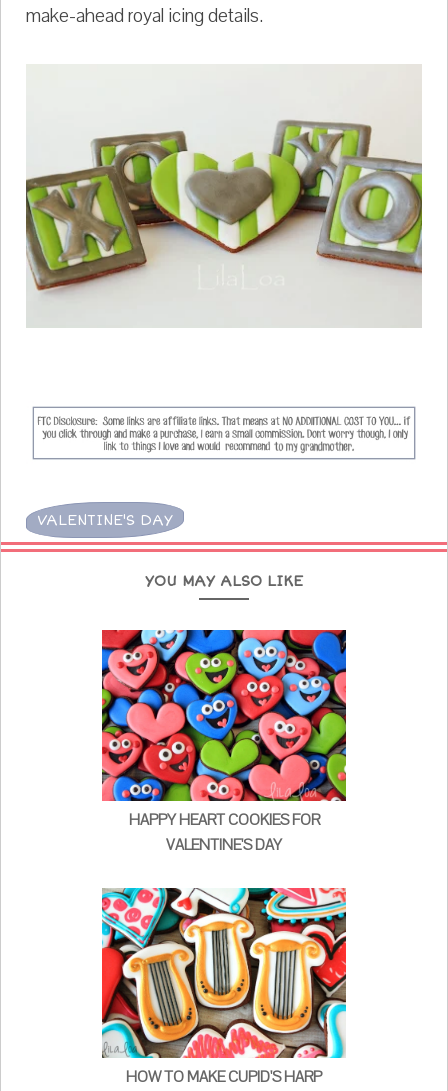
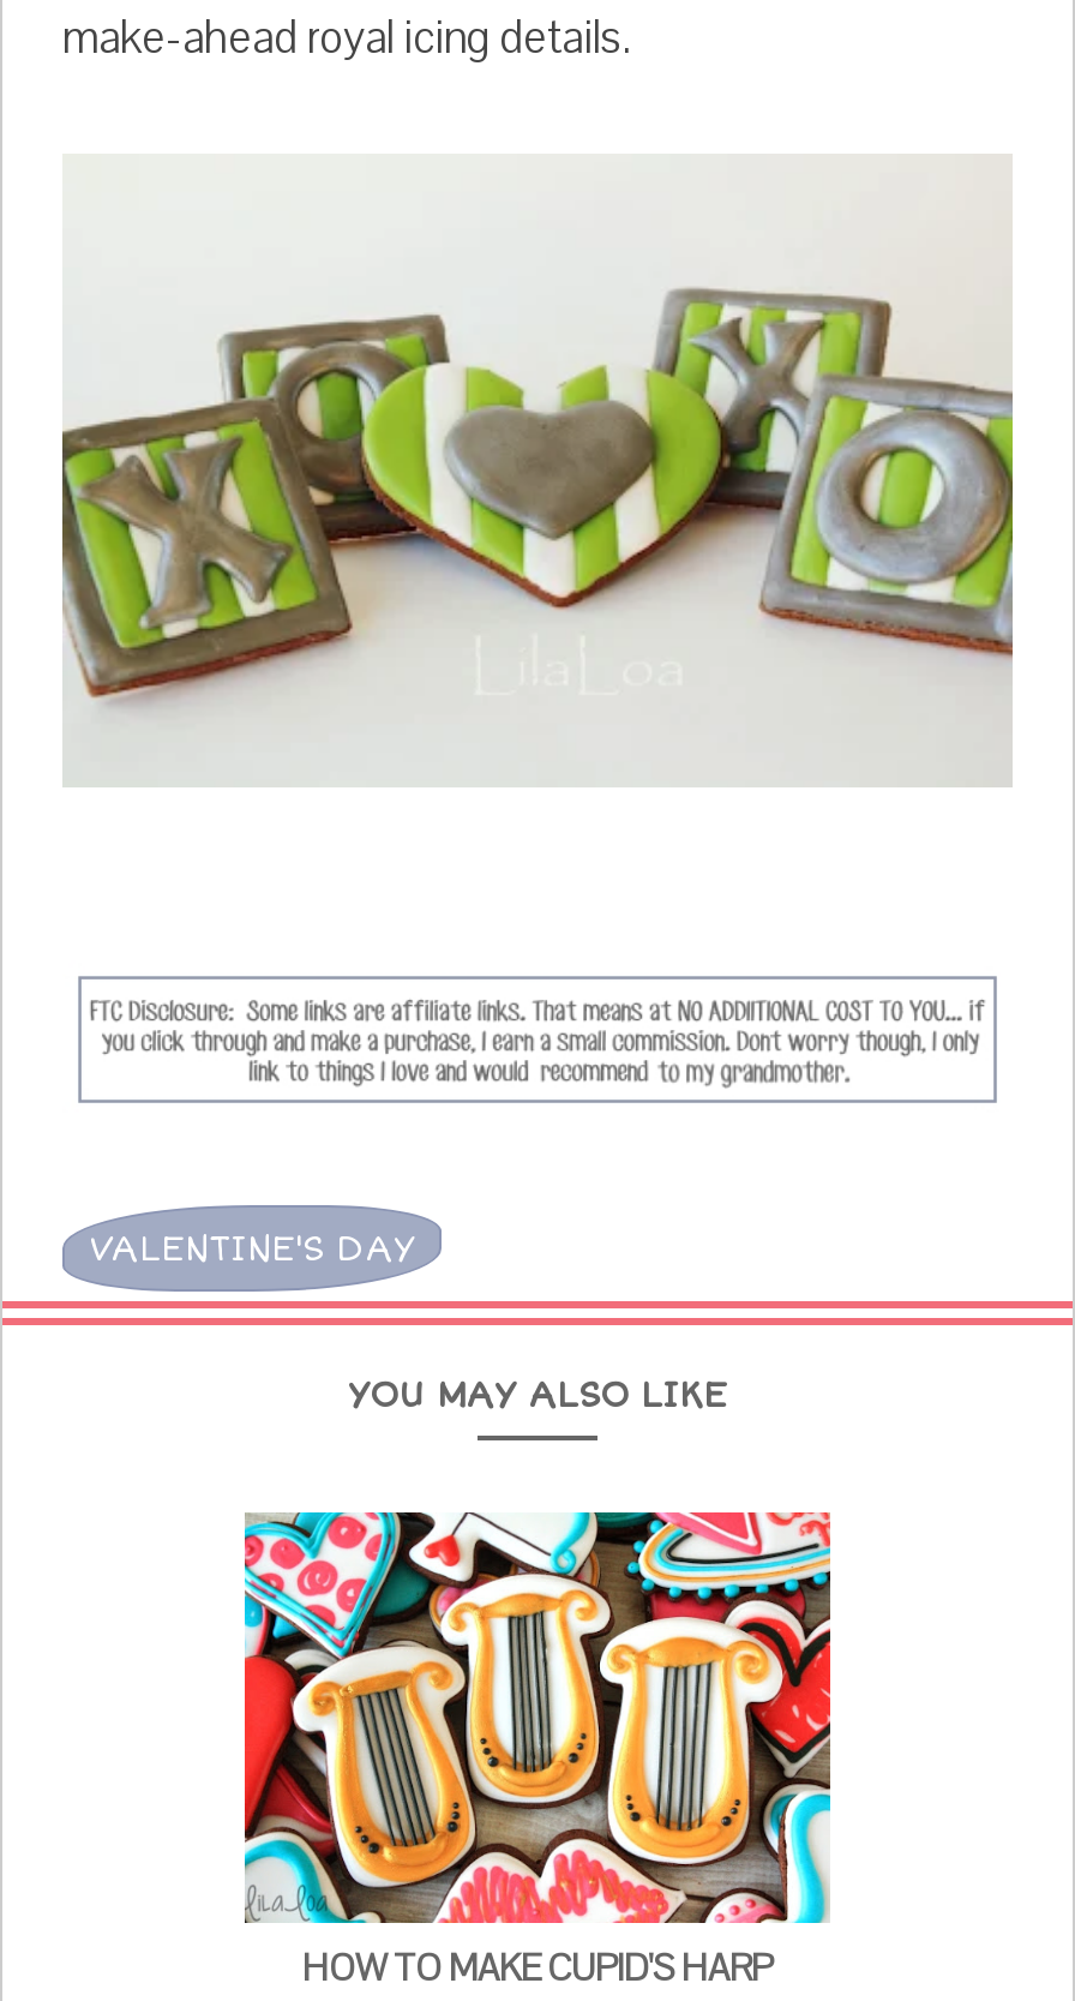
[101,629,347,855] [image] | HAPPY HEART COOKIES FOR | VALENTINE'S DAY -> none

